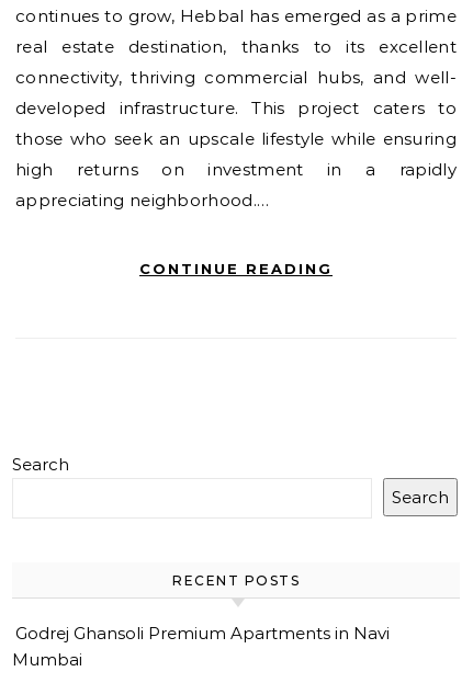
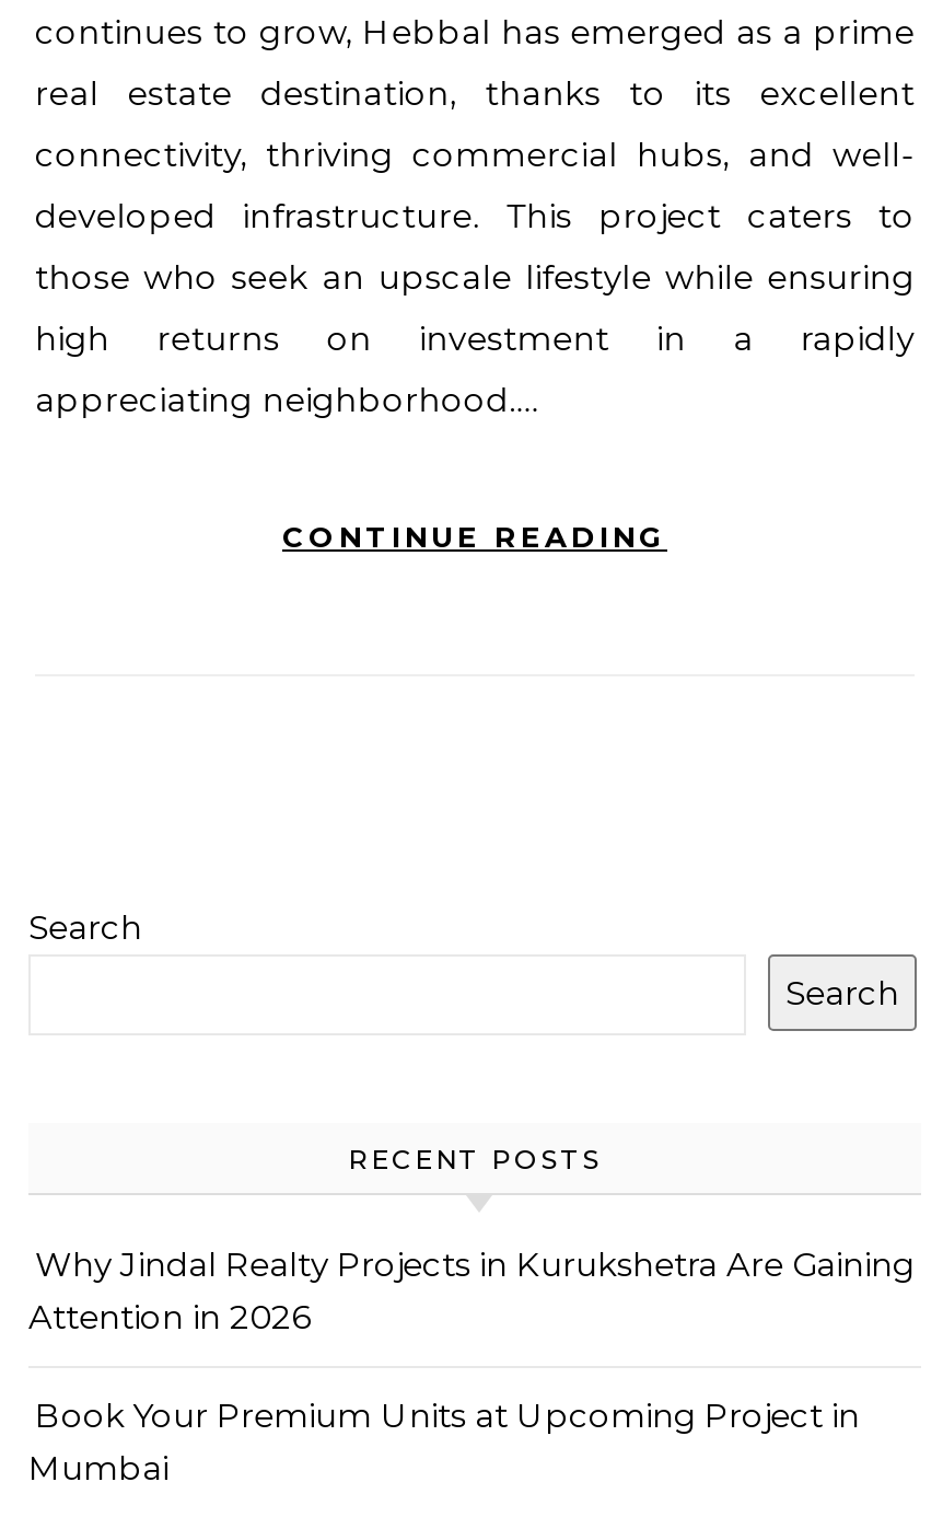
[15,622,390,643] Godrej Ghansoli Premium Apartments in Navi -> [28,1242,915,1435] Why Jindal Realty Projects in Kurukshetra Are Gaining | Attention in 2026 | Book Your Premium Units at Upcoming Project in

